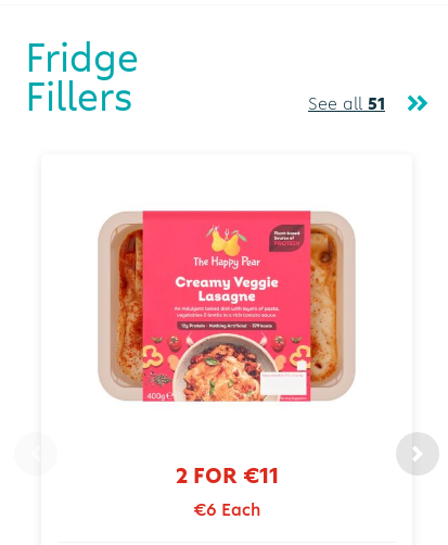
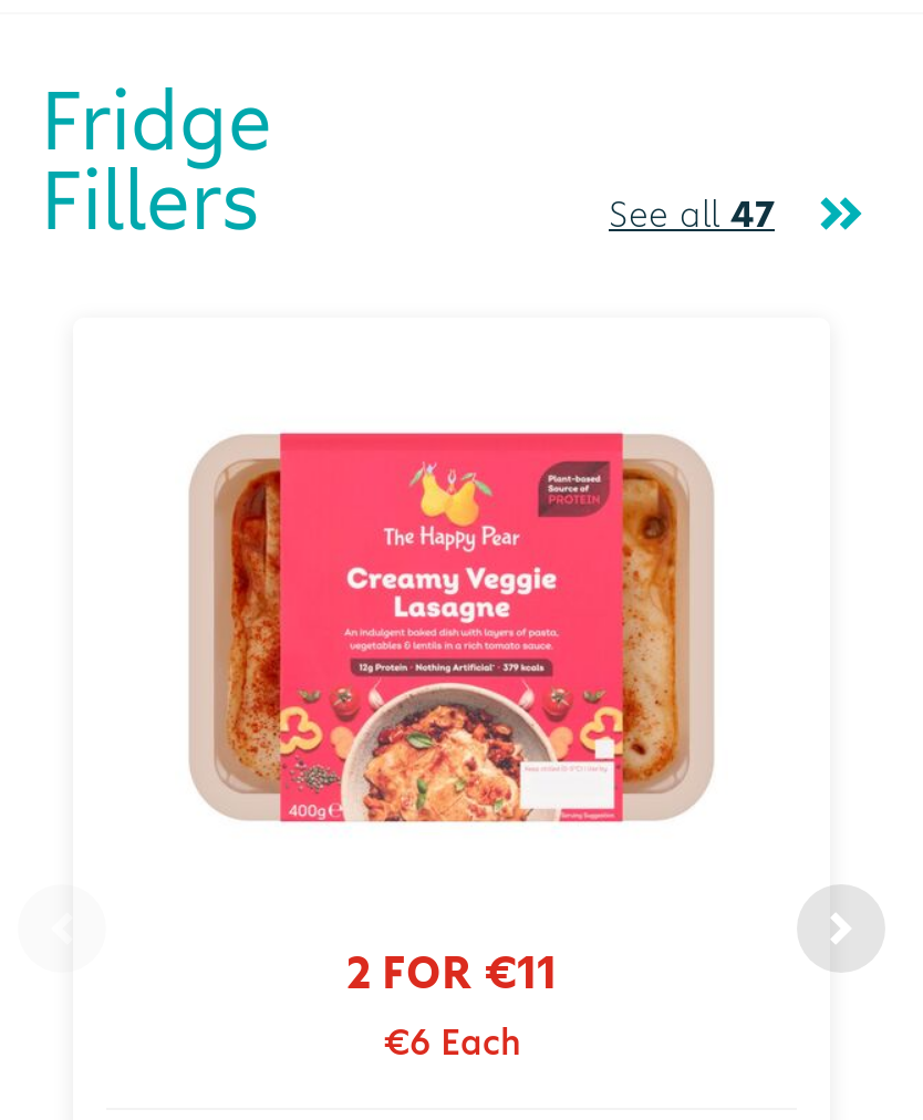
[308,91,385,115] See all 51 -> [609,190,775,238] See all 47

